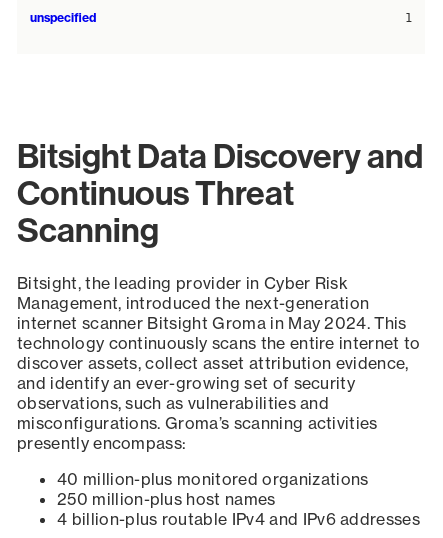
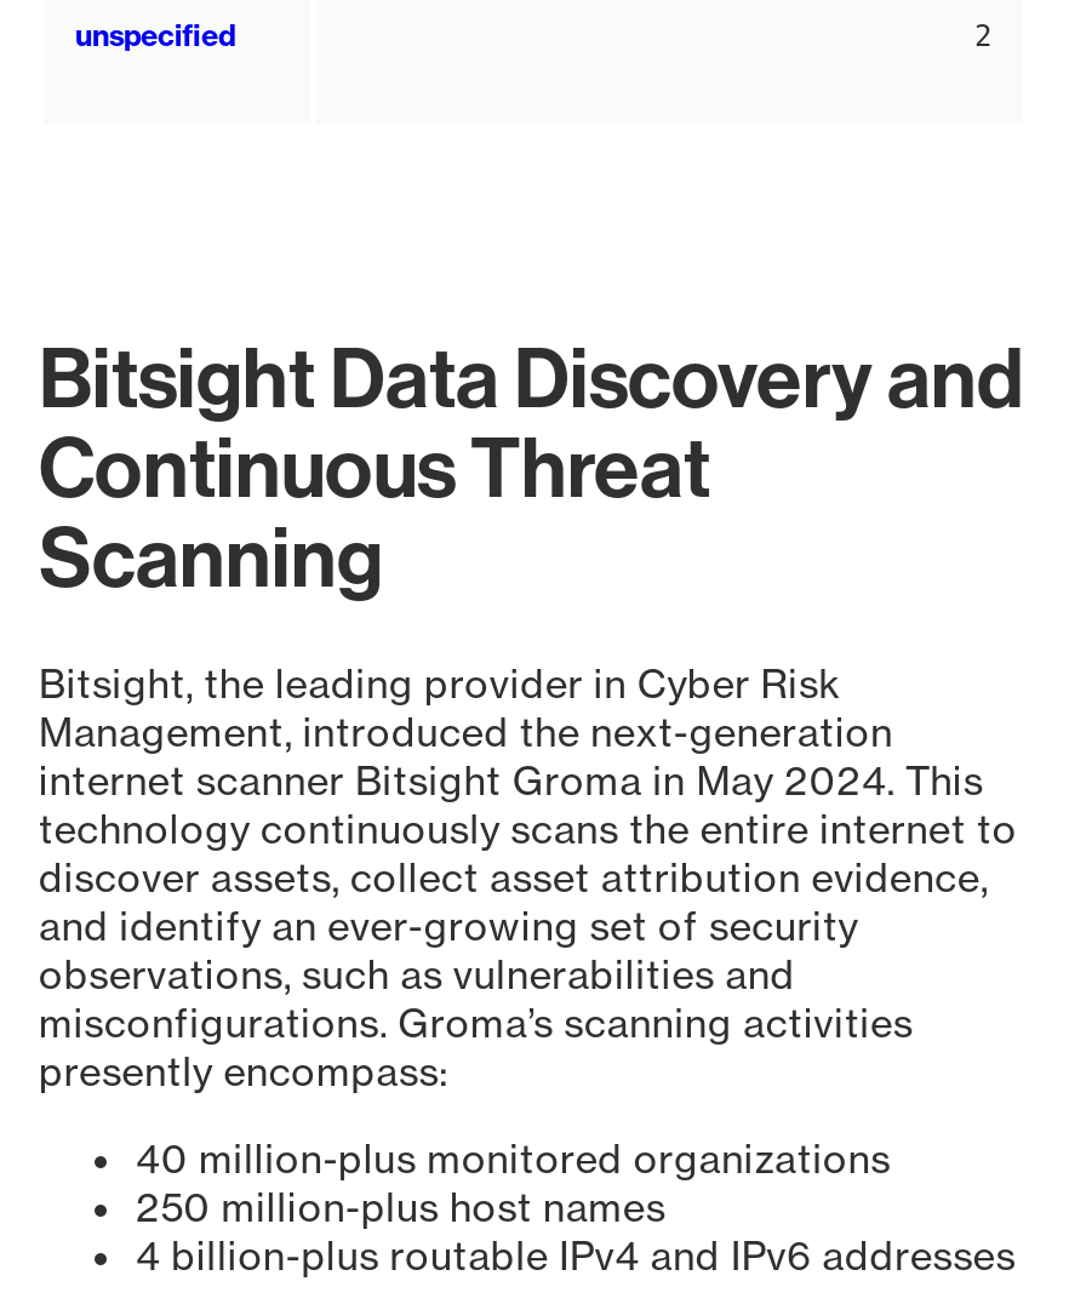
[405,11,412,25] 1 -> [974,20,991,54] 2

